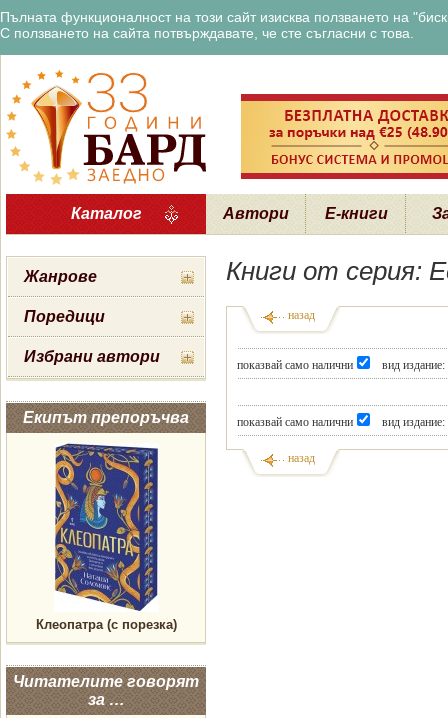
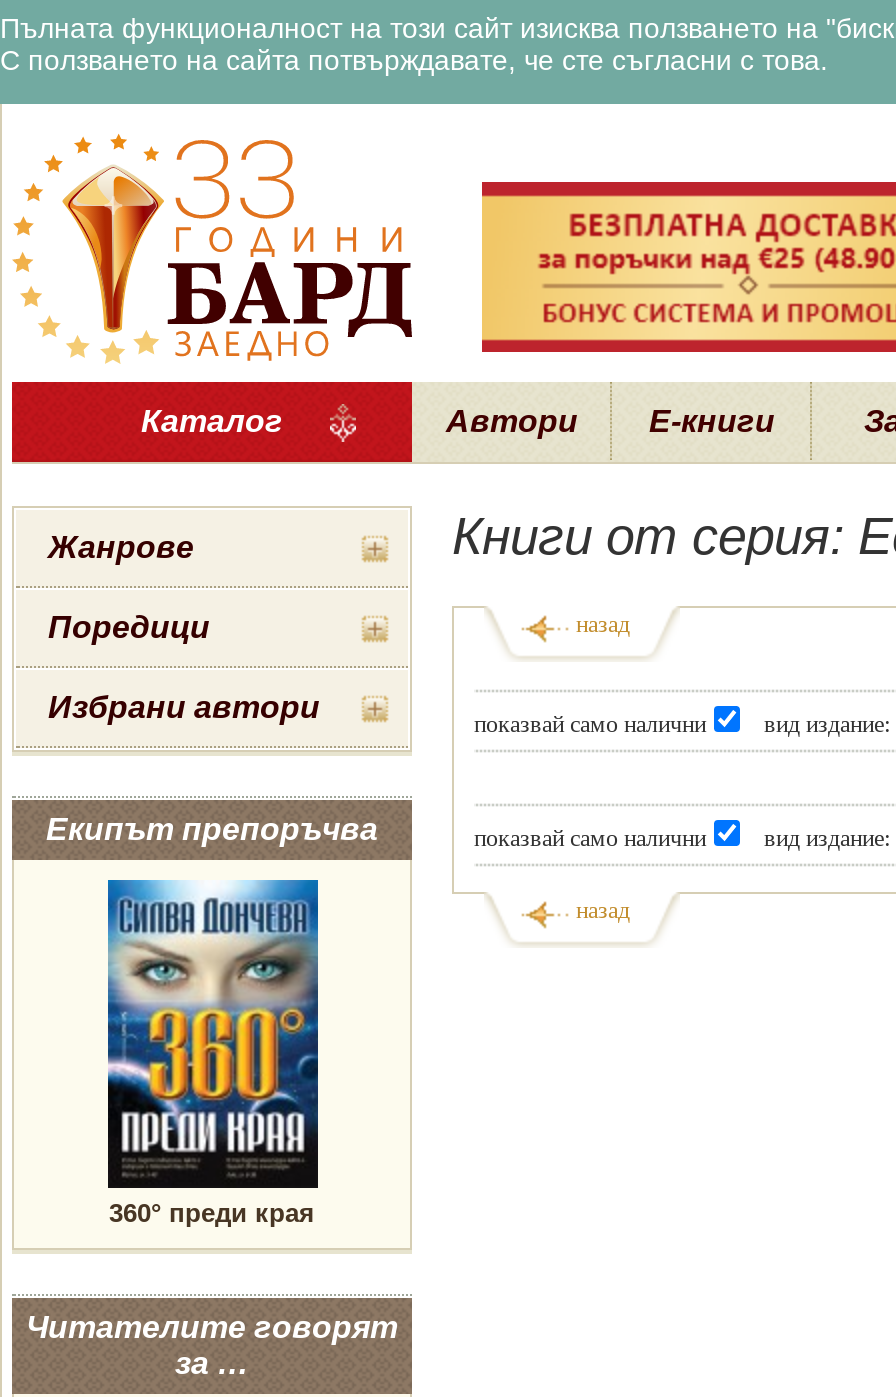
[35,443,176,632] [image] | Клеопатра (с порезка) -> [106,878,320,1228] [image] | 360° преди края

